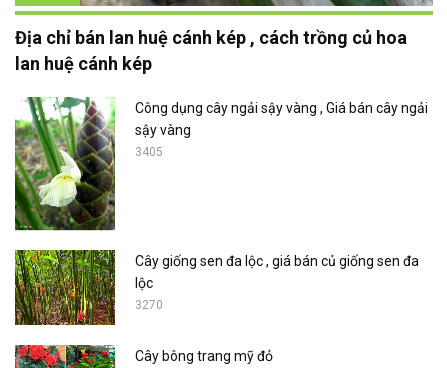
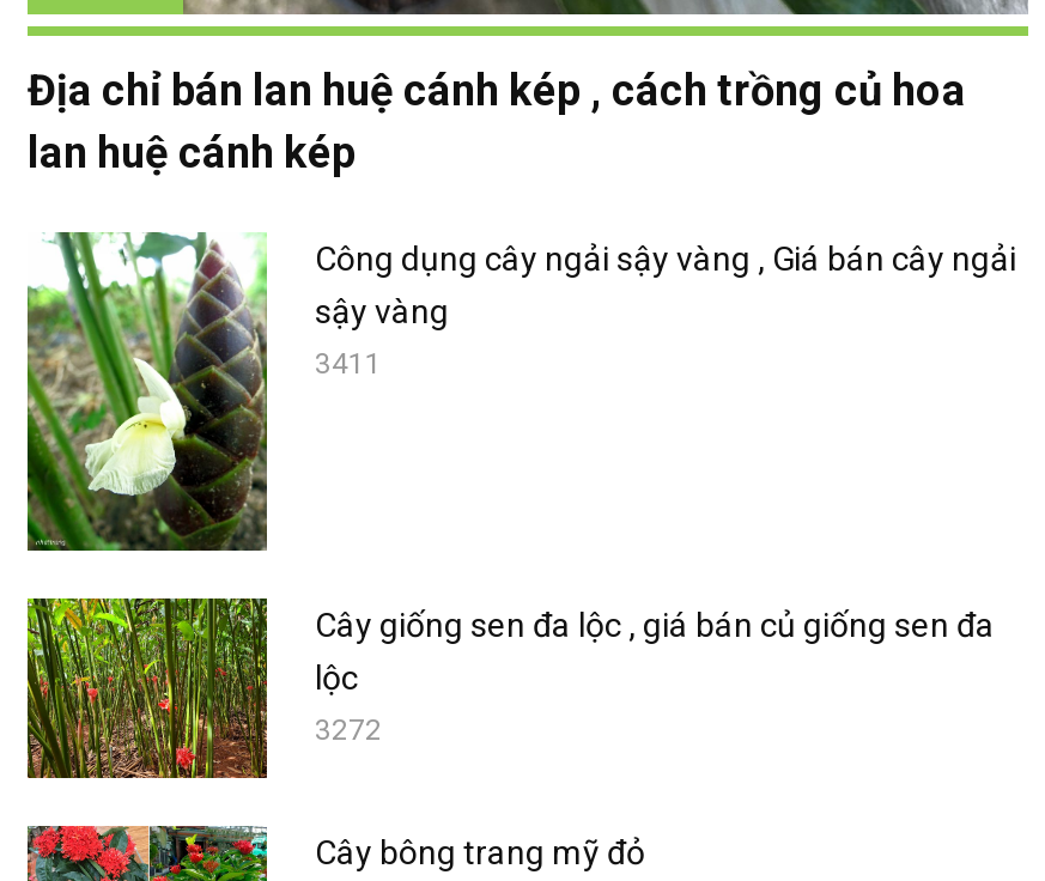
[135,145,163,159] 3405 -> [315,346,382,380] 3411
[135,298,163,312] 3270 -> [315,713,382,746] 3272

